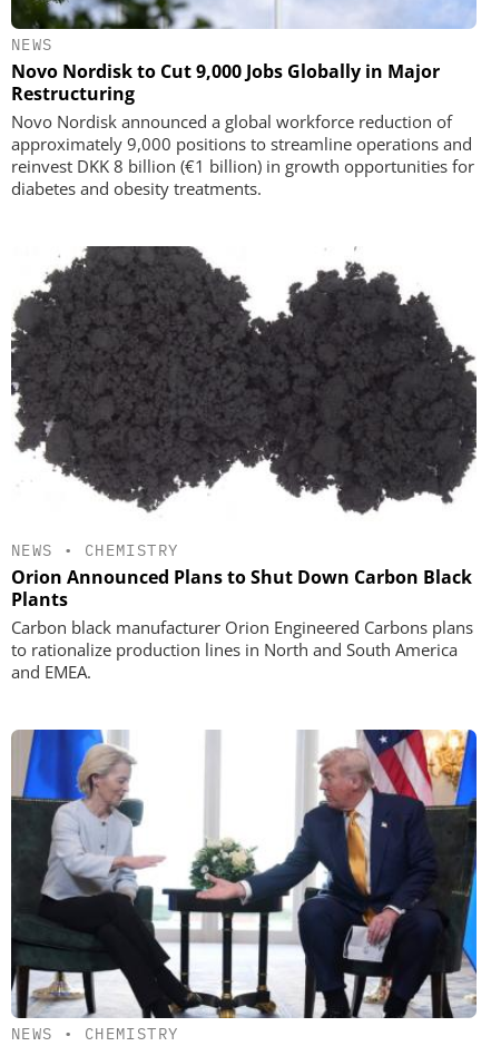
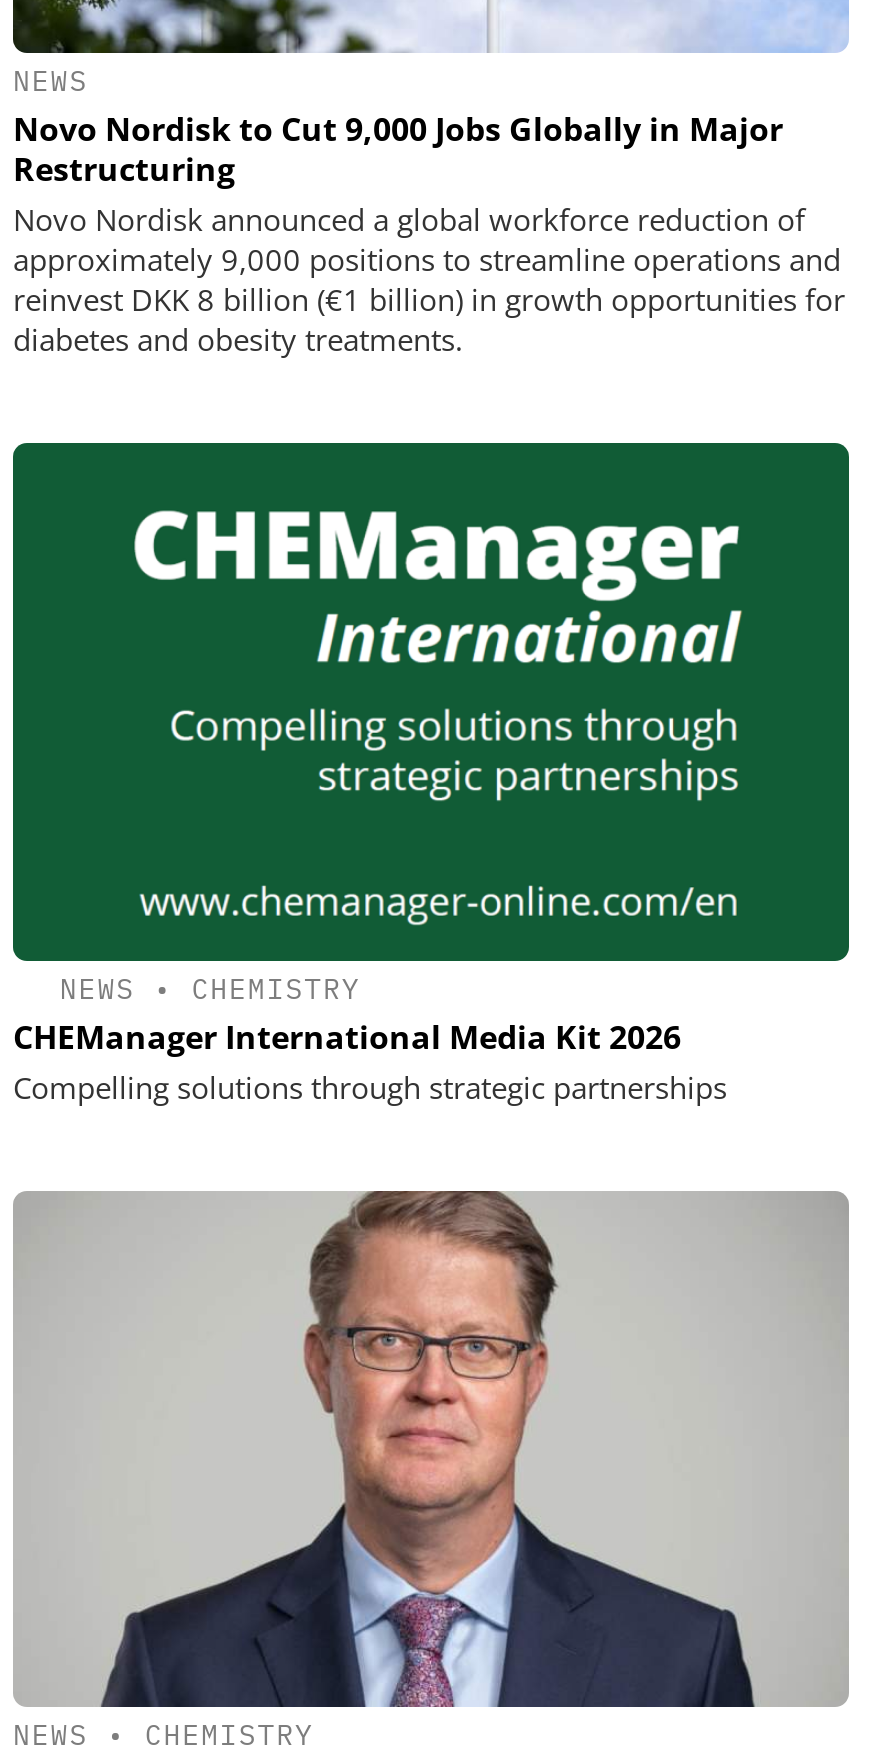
[10,245,478,683] [image] | Orion Announced Plans to Shut Down Carbon Black | Plants | Carbon black manufacturer Orion Engineered Carbons plans | to rationalize production lines in North and South America | and EMEA. -> [11,440,851,1106] [image] | CHEManager International Media Kit 2026 | Compelling solutions through strategic partnerships
[11,729,478,1019] [image] -> [15,1194,849,1708] [image]

